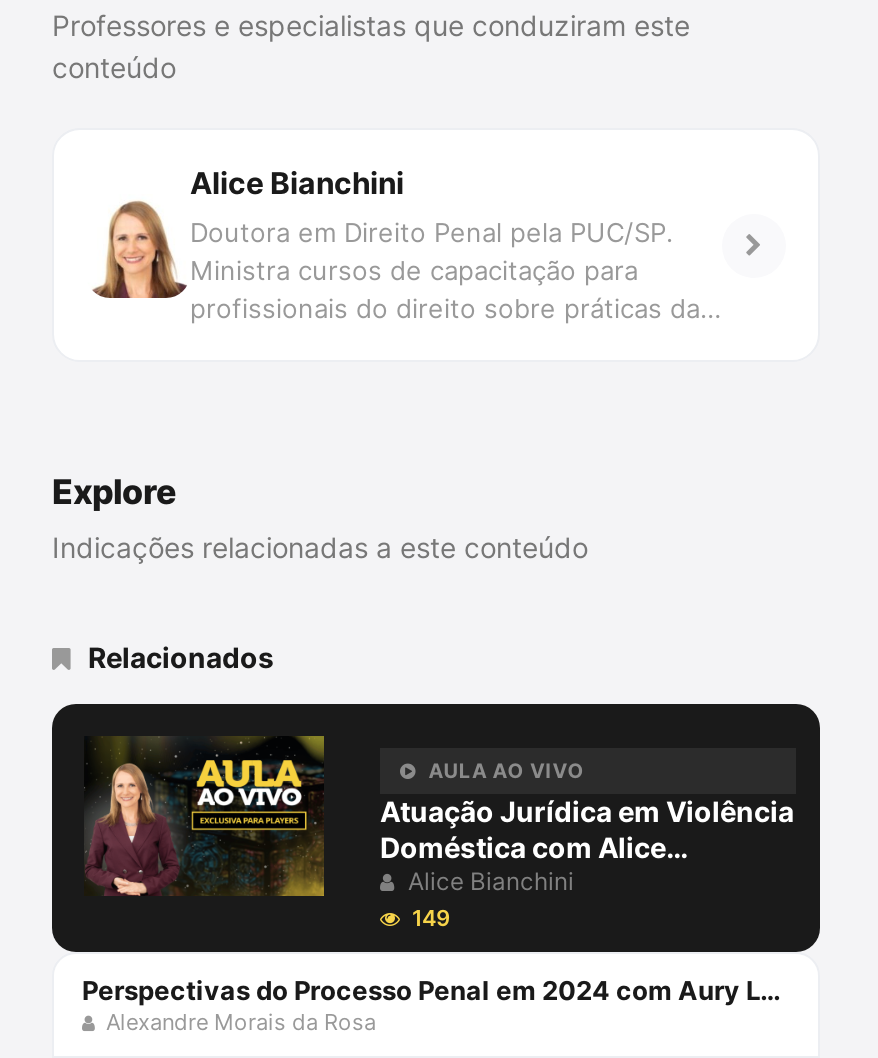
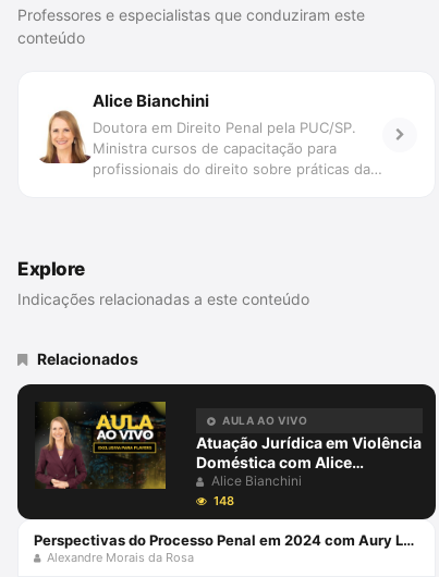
[406,904,450,932] 149 -> [210,493,234,509] 148

